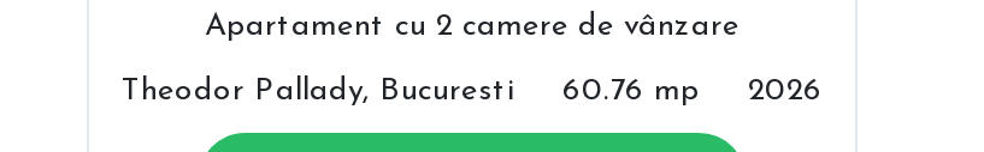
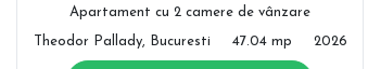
[122,75,823,106] Theodor Pallady, Bucuresti 60.76 mp 2026 -> [33,34,347,48] Theodor Pallady, Bucuresti 47.04 mp 2026

